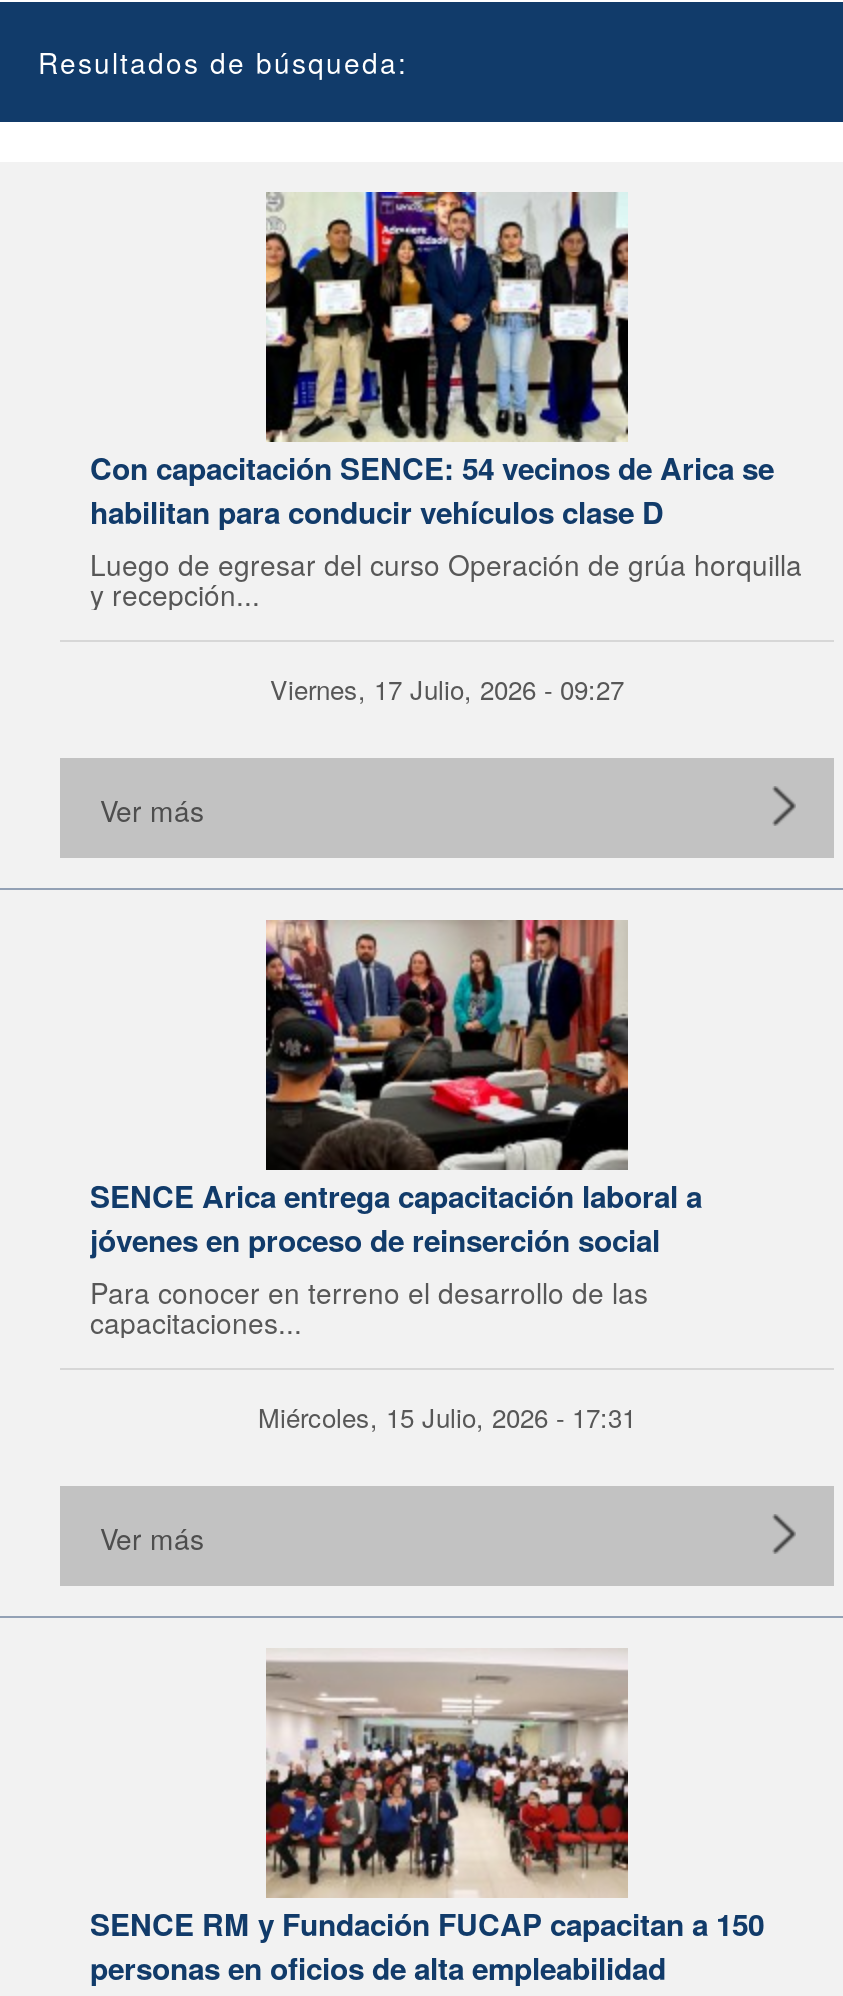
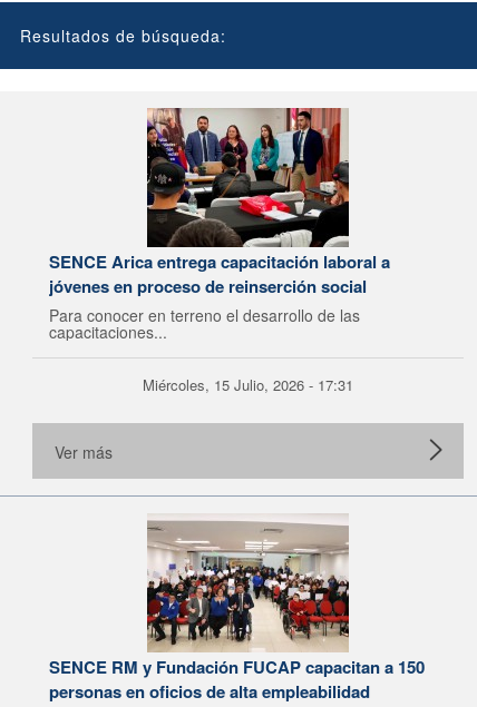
[90,190,802,830] [image] | Con capacitación SENCE: 54 vecinos de Arica se | habilitan para conducir vehículos clase D | Luego de egresar del curso Operación de grúa horquilla | y recepción... | Viernes, 17 Julio, 2026 - 09:27 | Ver más -> none

